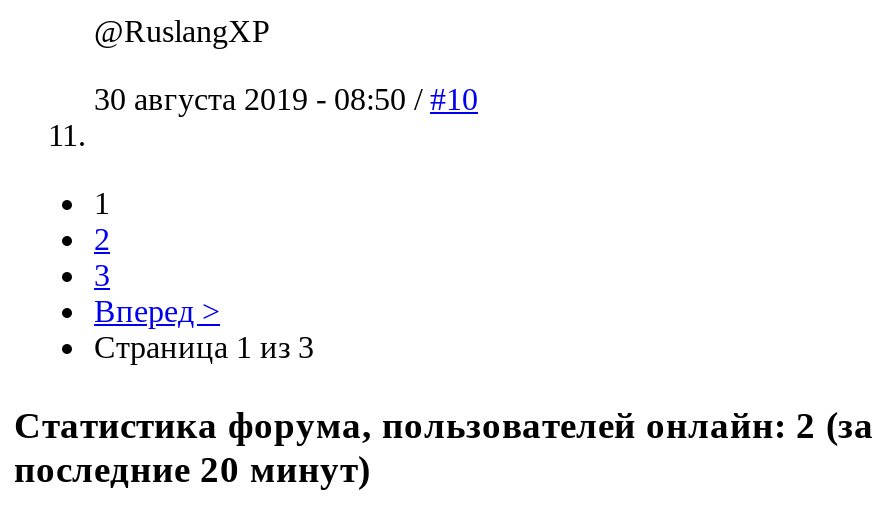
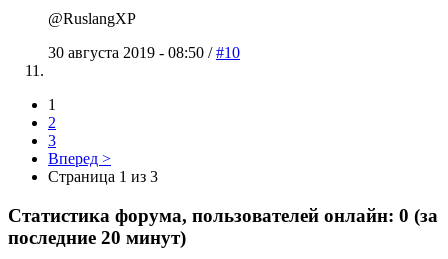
[14,404,874,446] Статистика форума, пользователей онлайн: 2 (за -> [8,205,438,226] Статистика форума, пользователей онлайн: 0 (за

